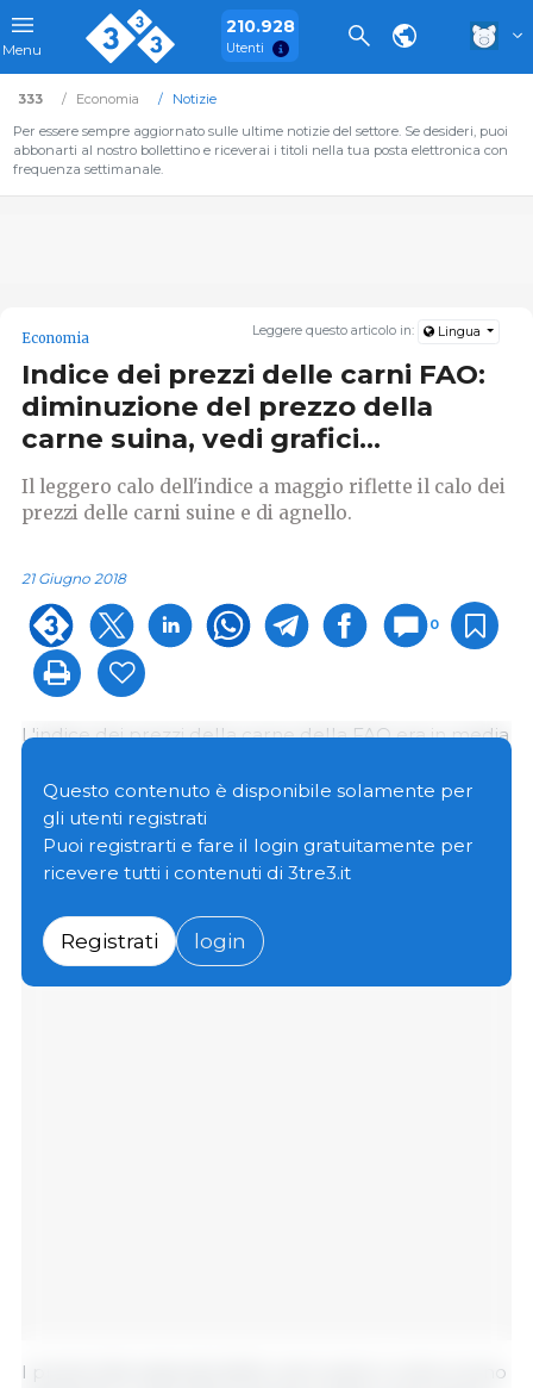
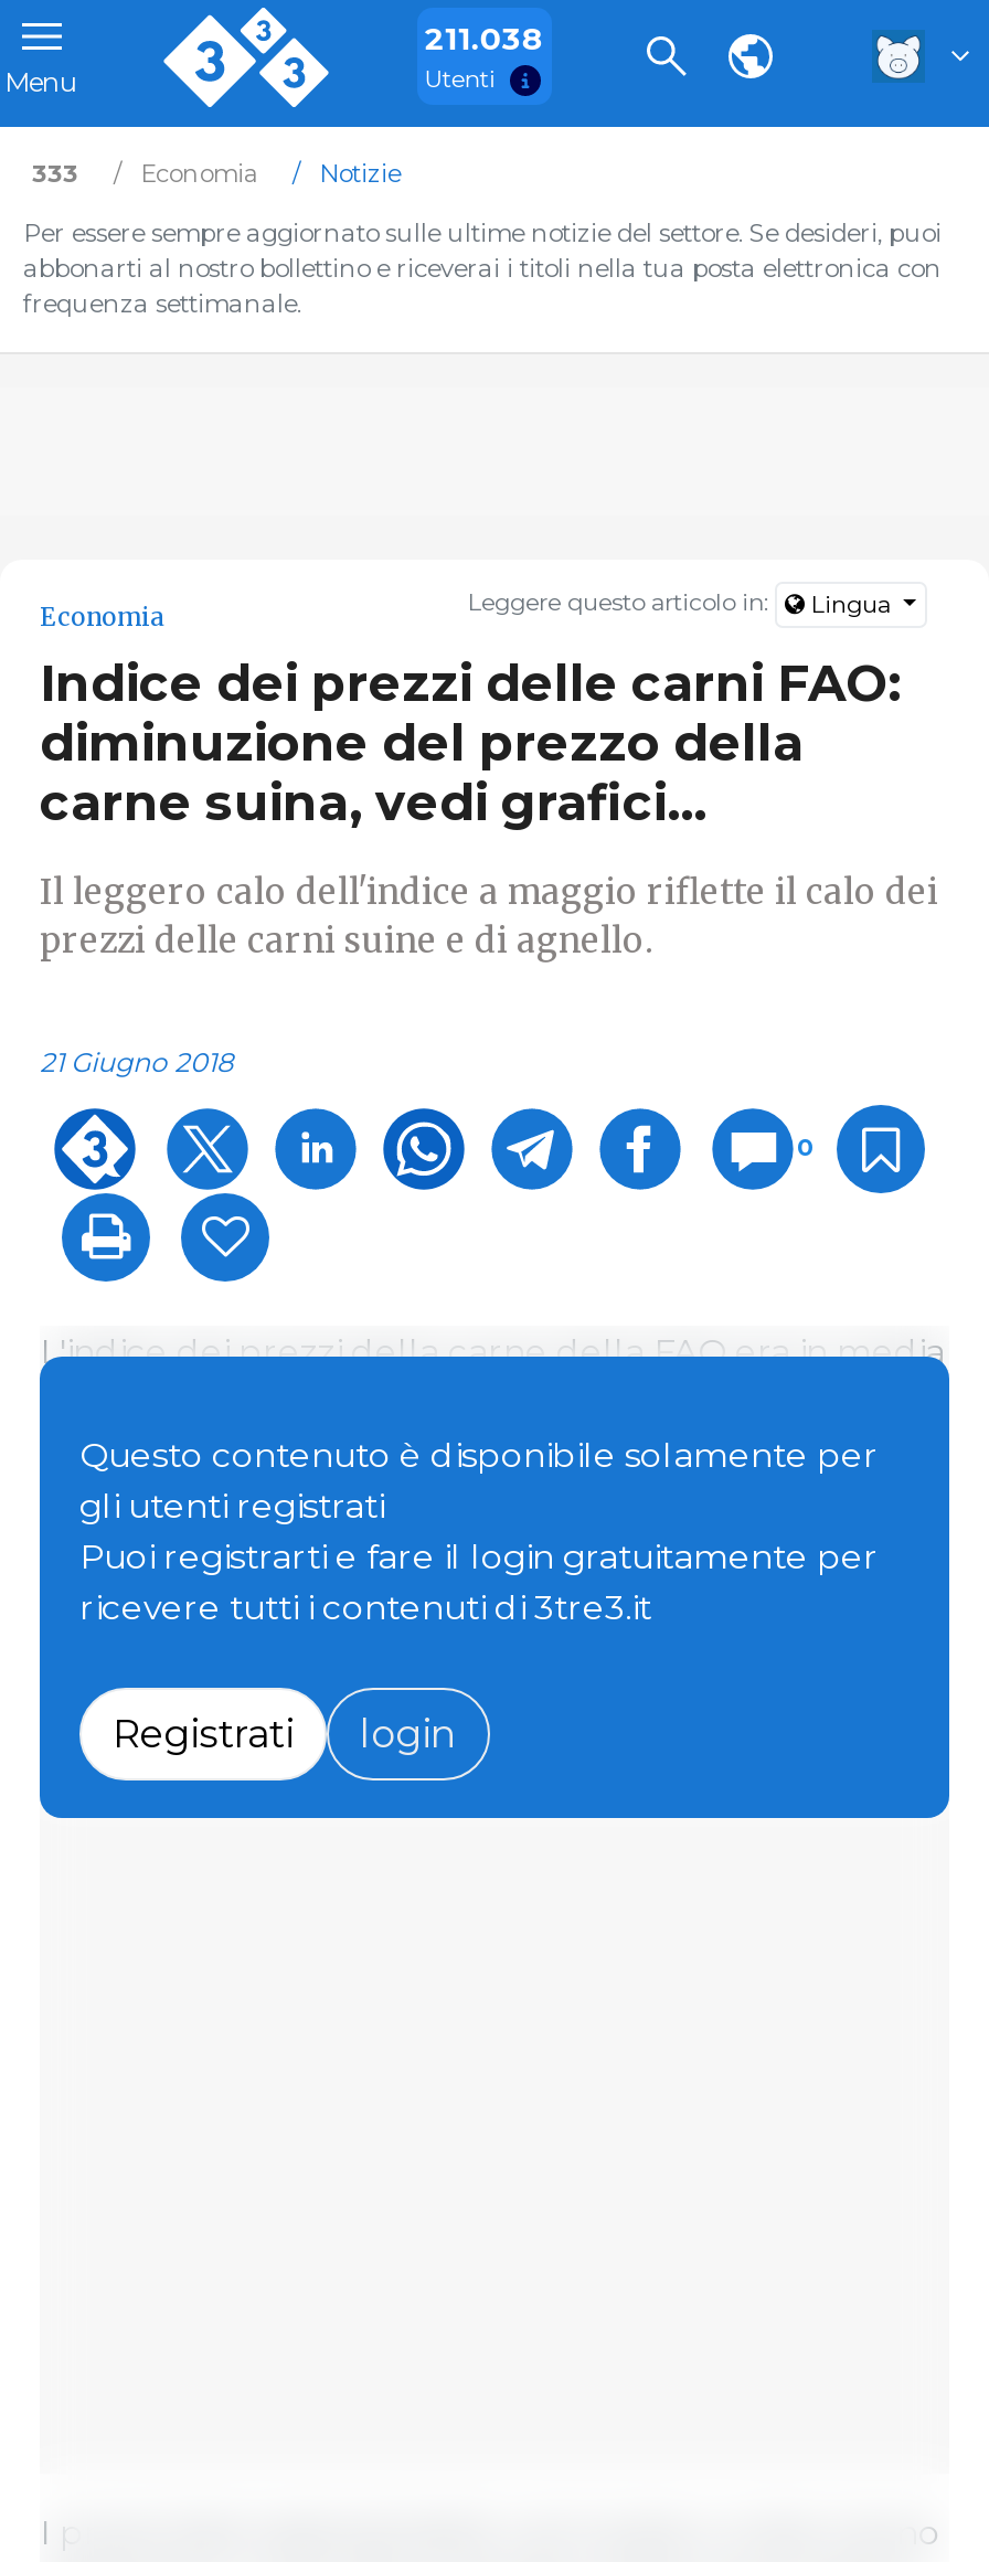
[226,15,295,36] 210.928 -> [425,18,544,57] 211.038

